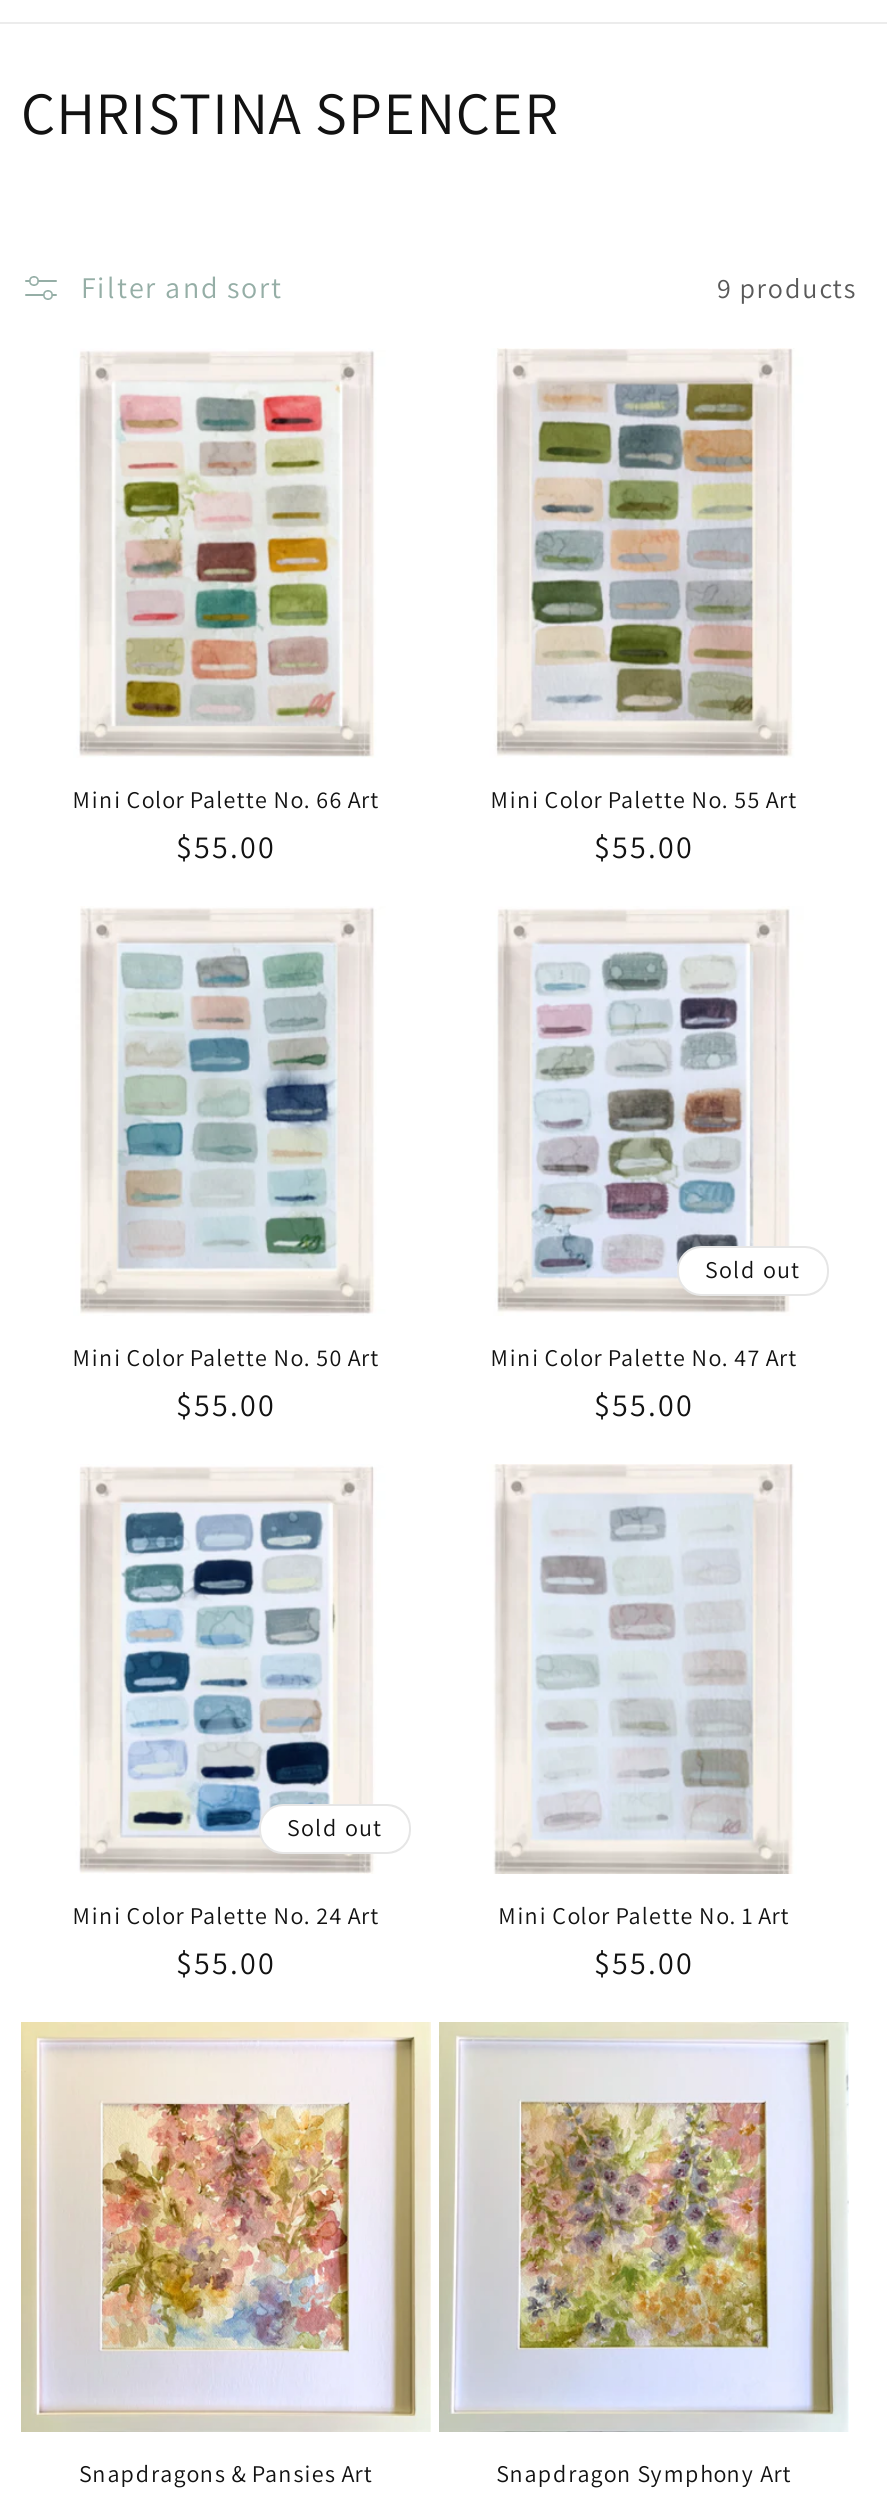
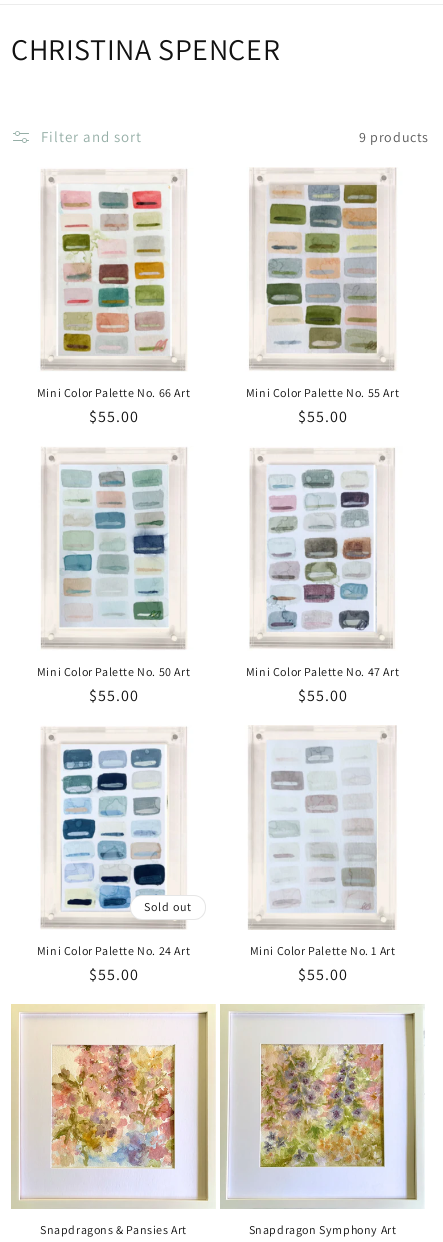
[705,1255,801,1285] Sold out -> none

